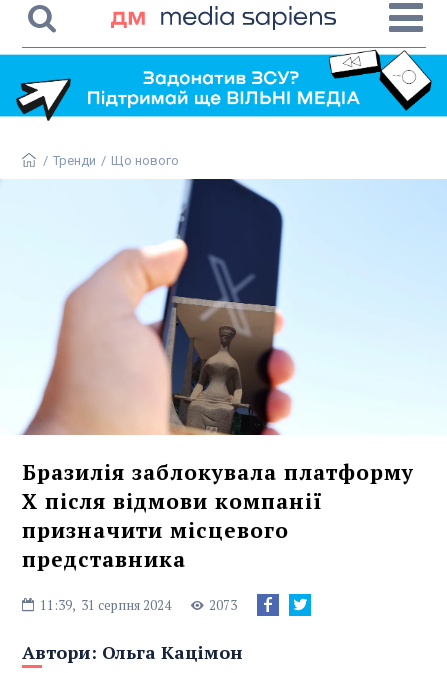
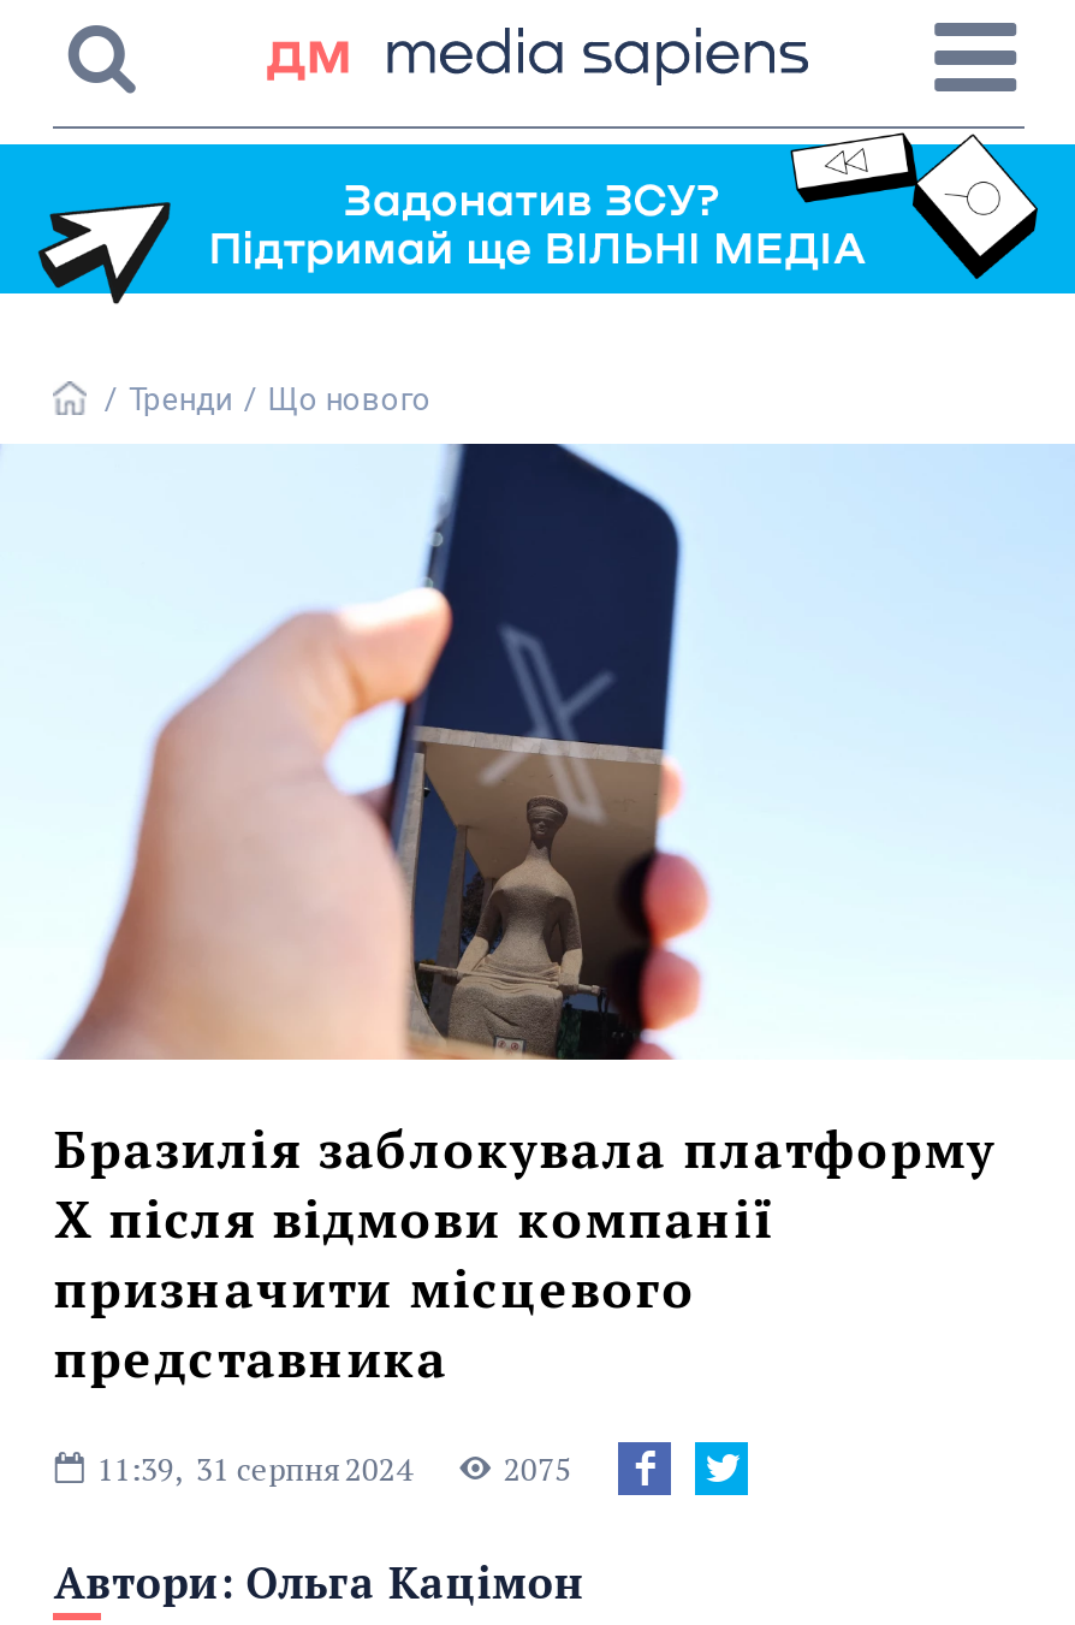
[209,595,237,613] 2073 -> [504,1446,571,1489] 2075

